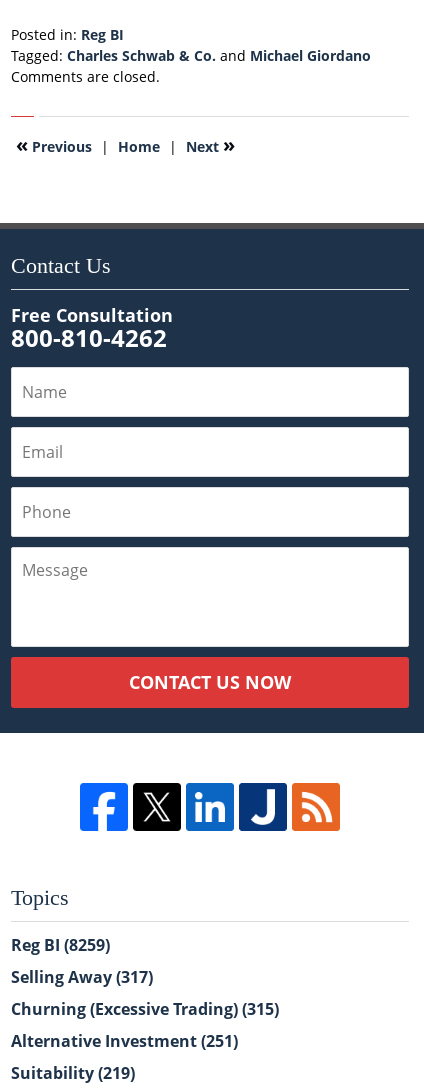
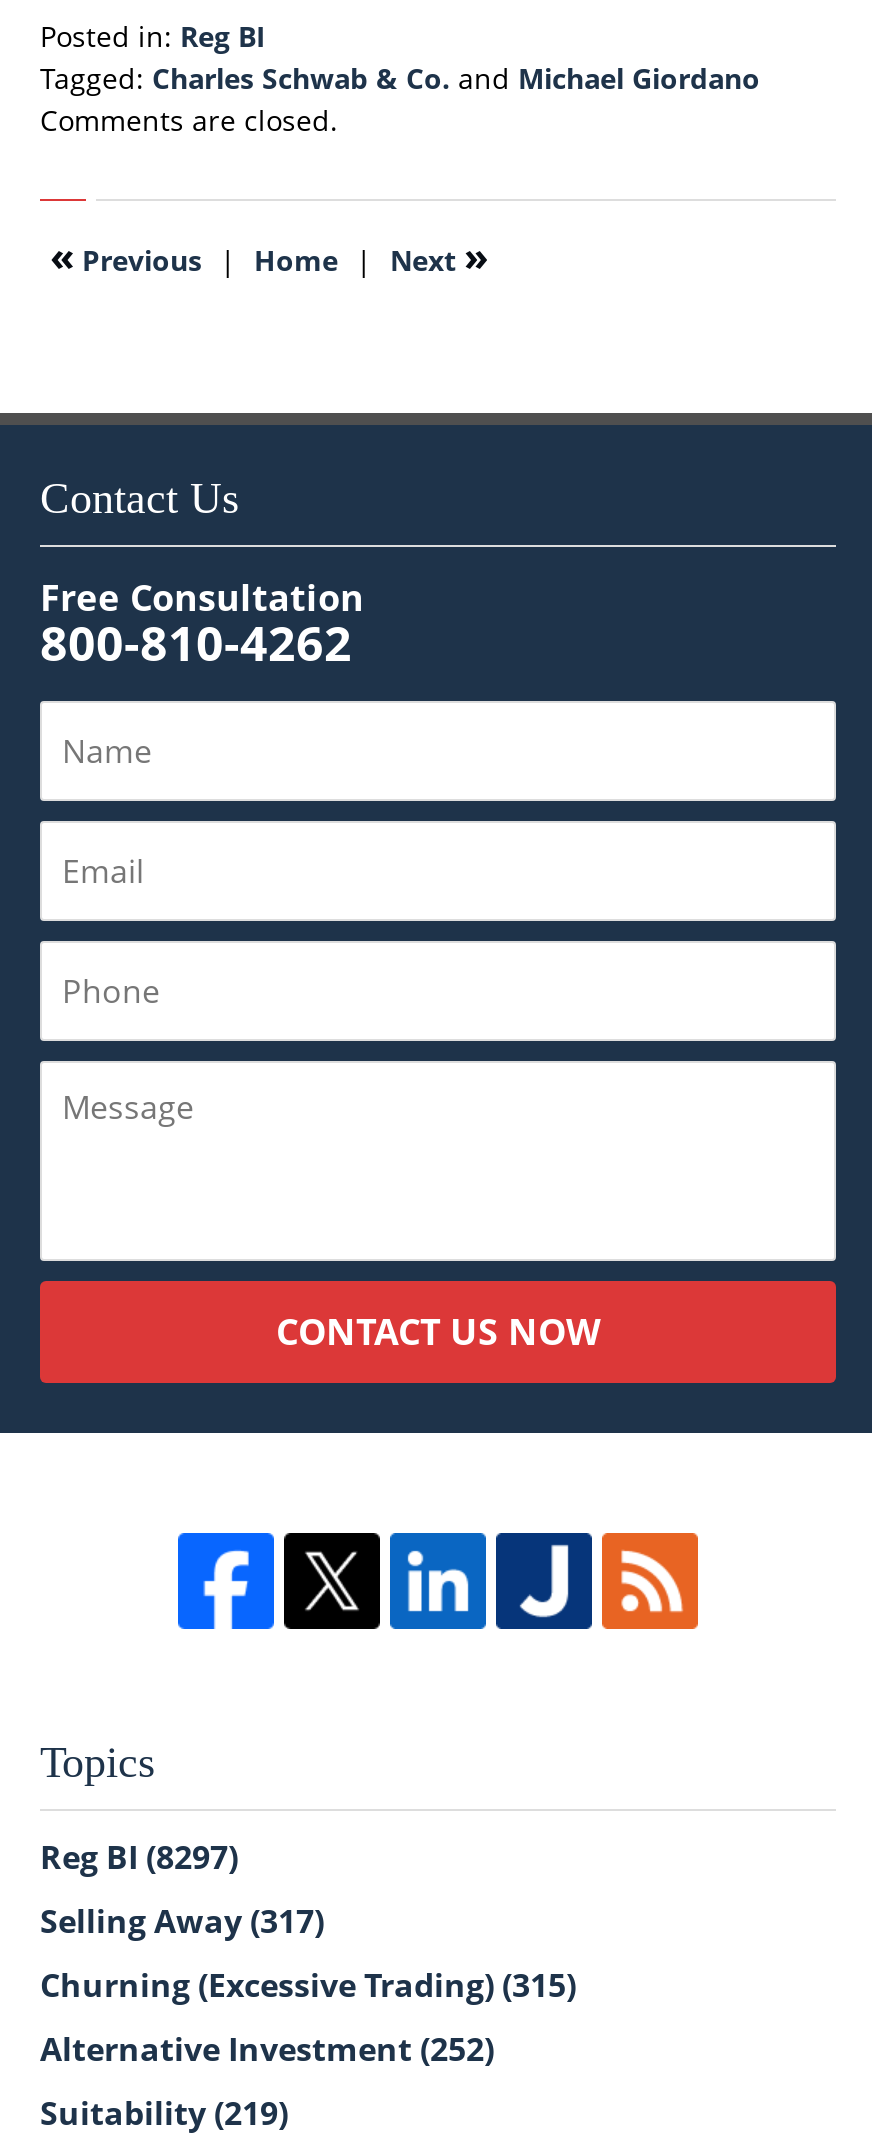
[11,934,110,956] Reg BI (8259) -> [40,1835,238,1879] Reg BI (8297)
[11,1030,238,1052] Alternative Investment (251) -> [40,2027,494,2071] Alternative Investment (252)

